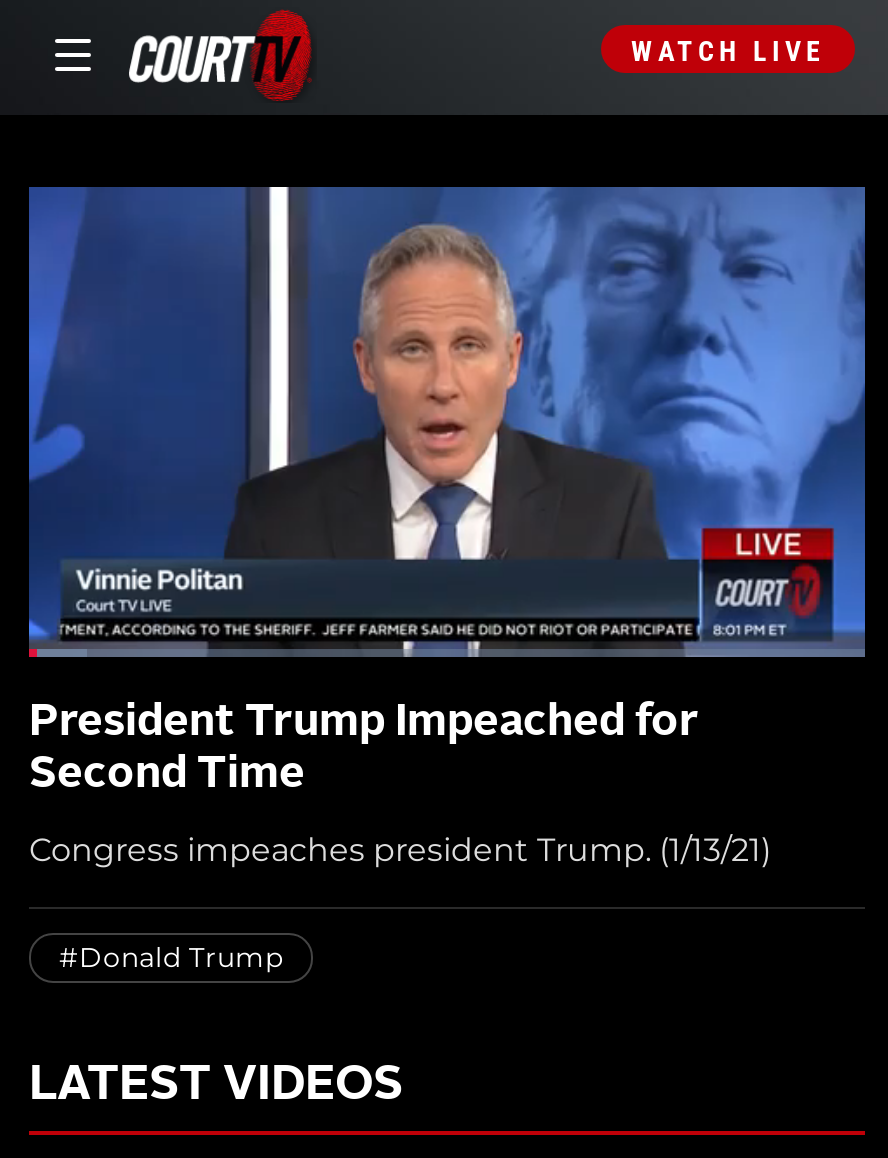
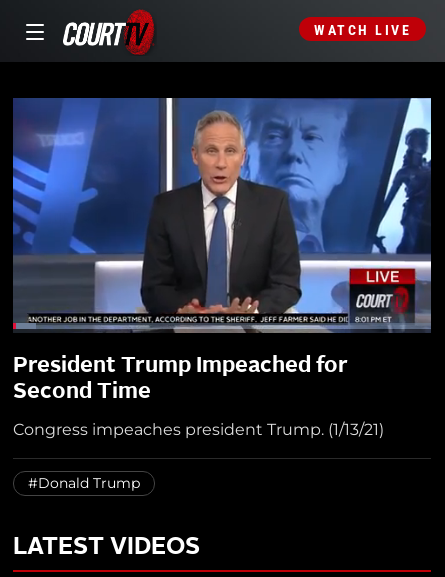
[27,185,867,659] [image] -> [12,97,432,333] [image]

